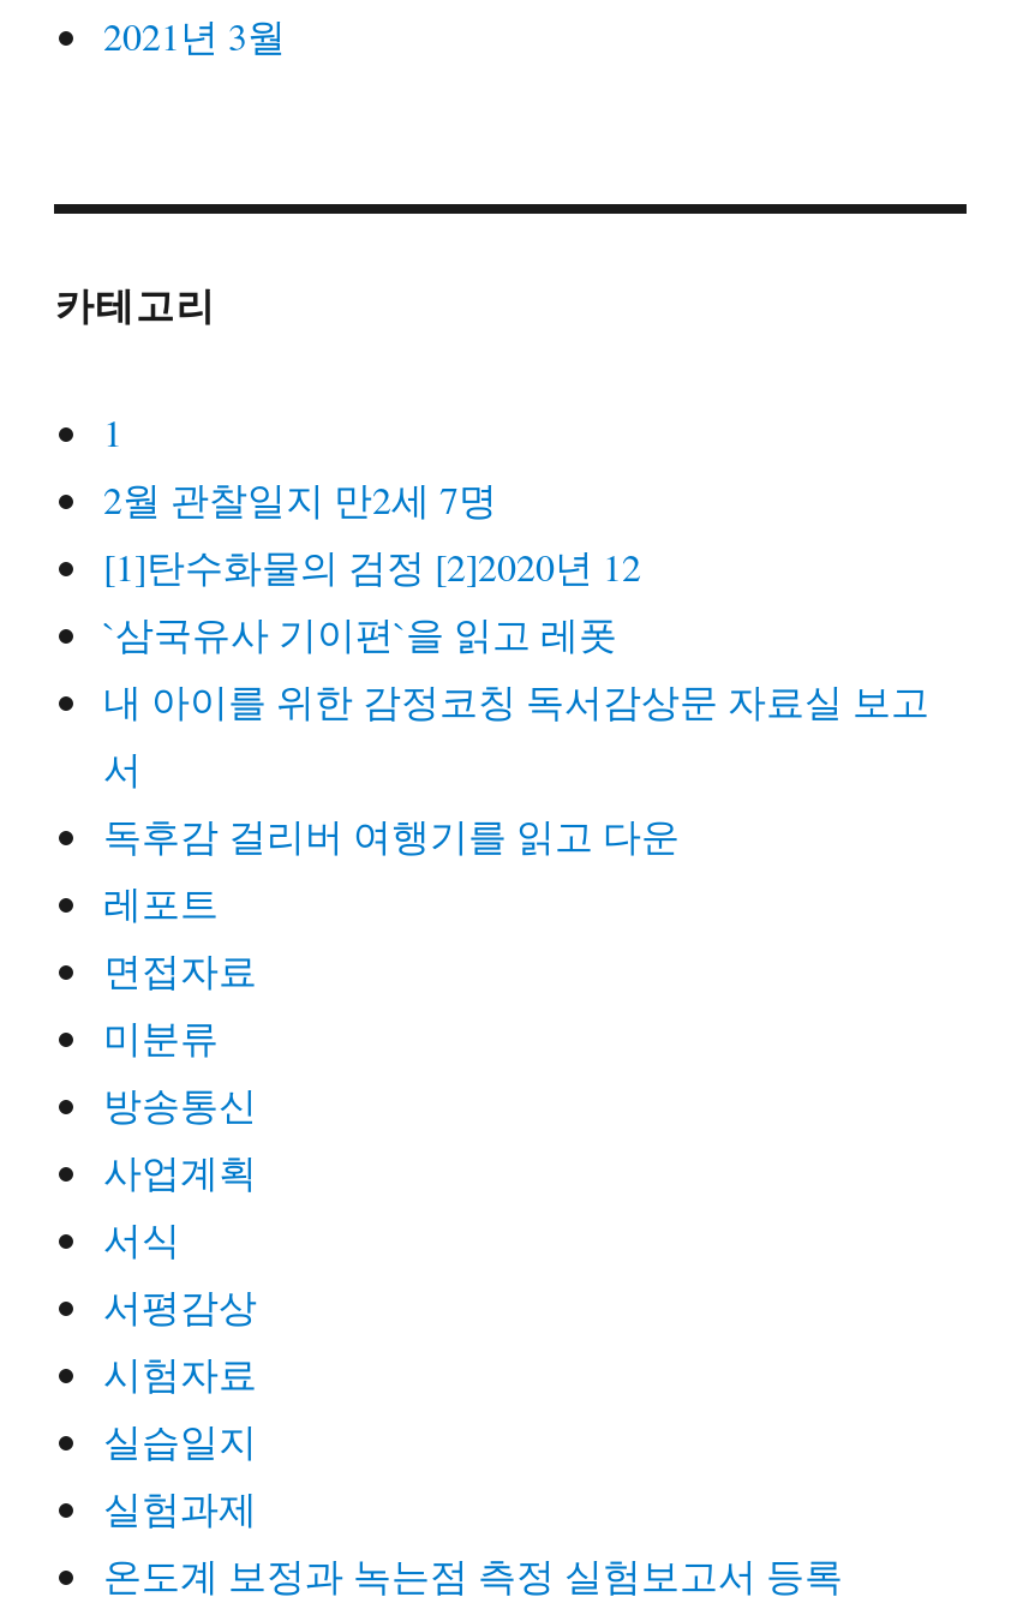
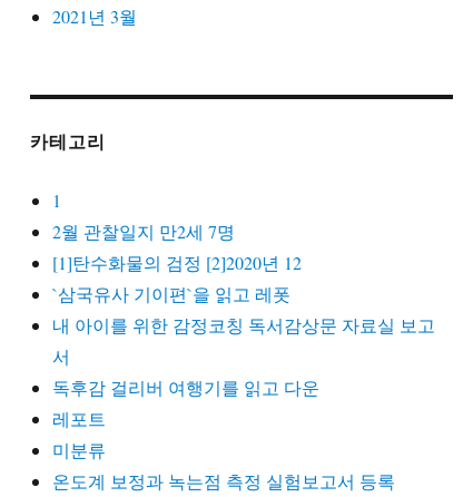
[103,943,257,994] 면접자료 -> none
[103,1078,257,1532] 방송통신 | 사업계획 | 서식 | 서평감상 | 시험자료 | 실습일지 | 실험과제 -> none

